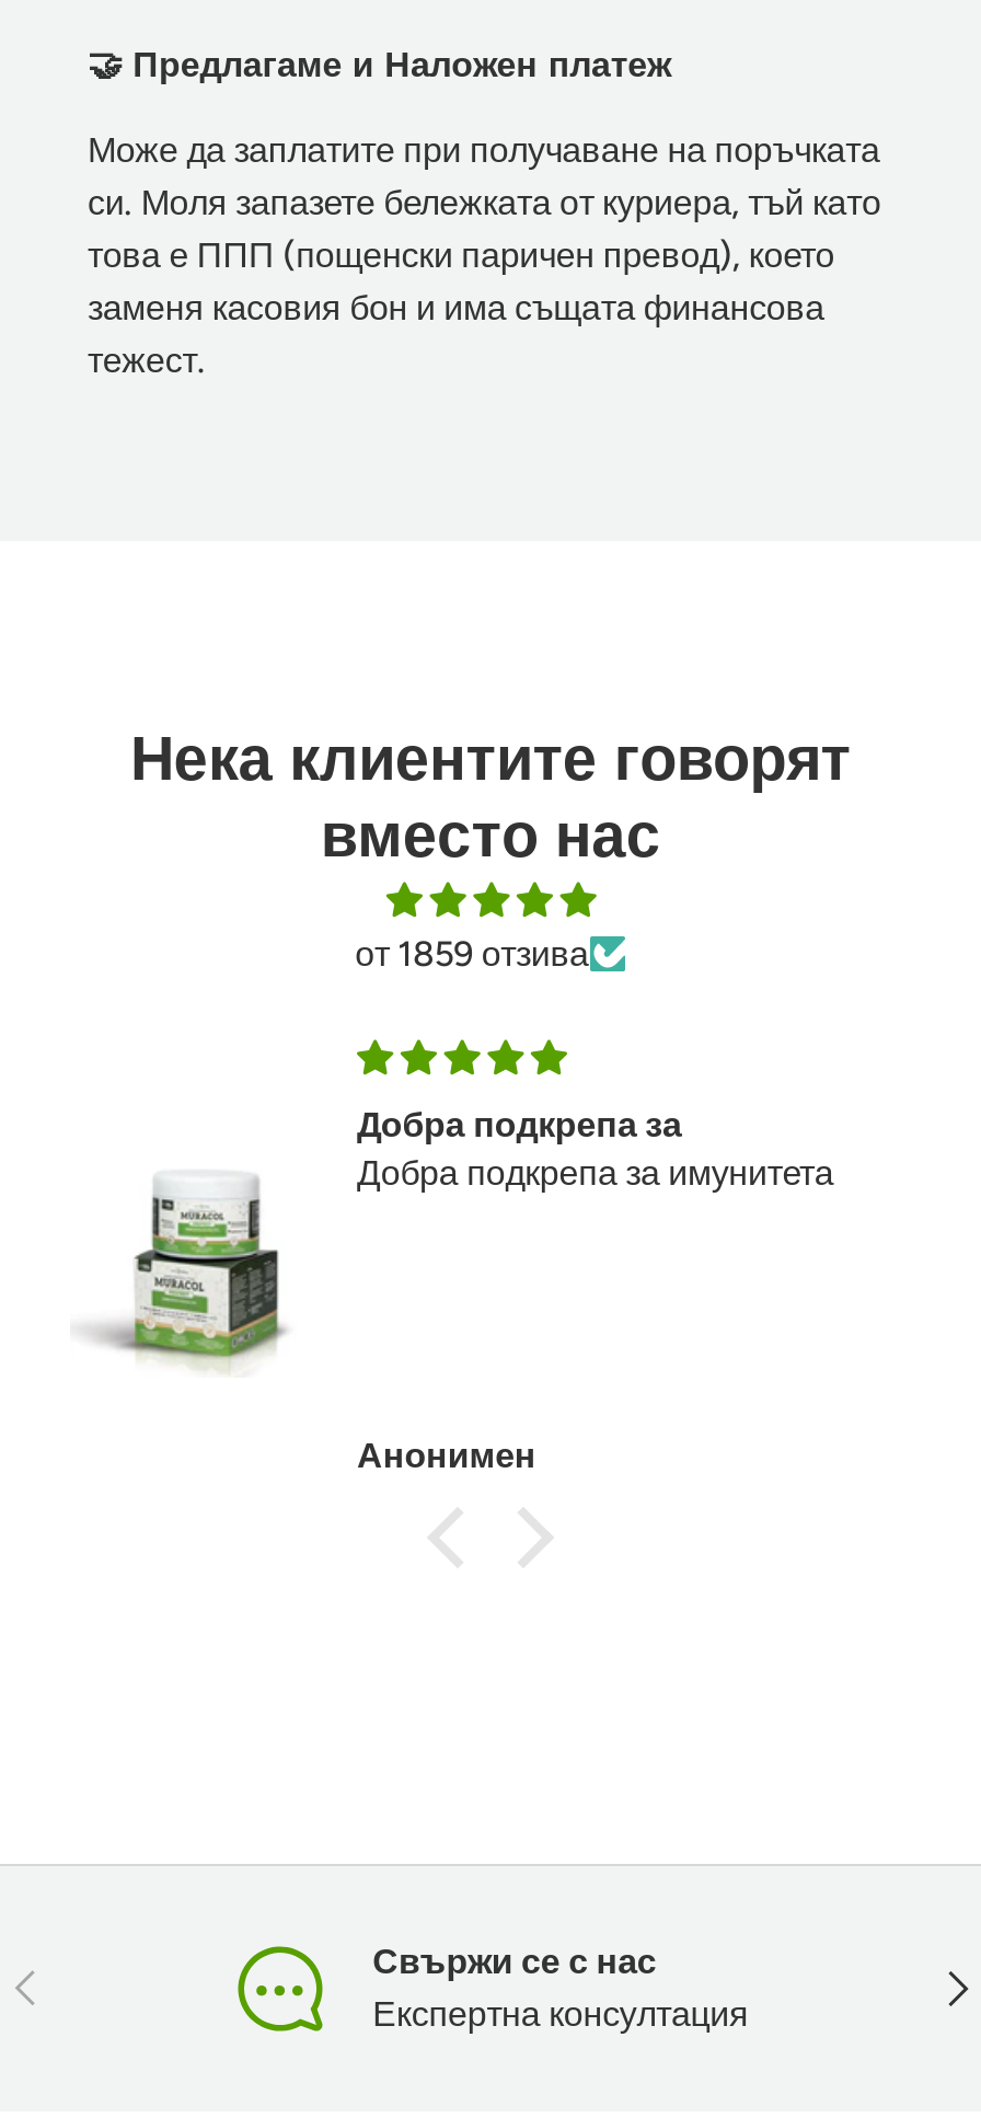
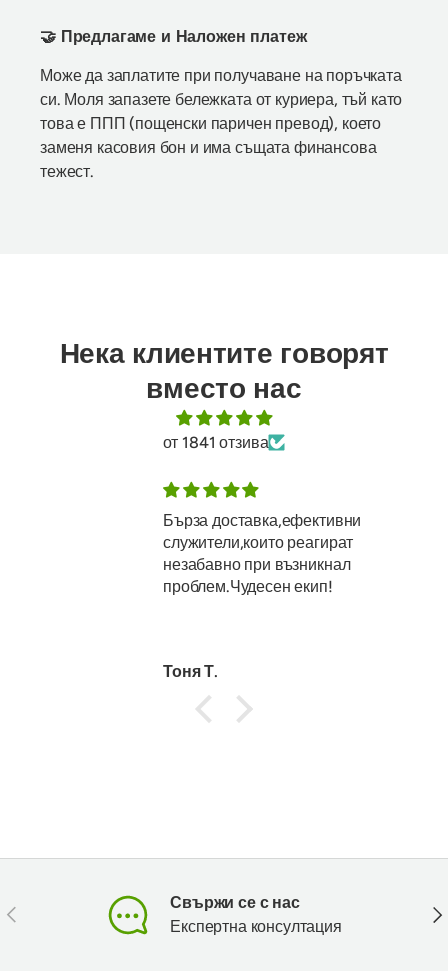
[355,932,589,974] от 1859 отзива -> [163,433,268,452] от 1841 отзива
[357,1103,834,1193] Добра подкрепа за | Добра подкрепа за имунитета -> [163,511,361,596] Бърза доставка,ефективни | служители,които реагират | незабавно при възникнал | проблем.Чудесен екип!
[77,1172,289,1375] [image] -> none
[357,1434,536,1476] Анонимен -> [163,662,218,681] Тоня Т.

